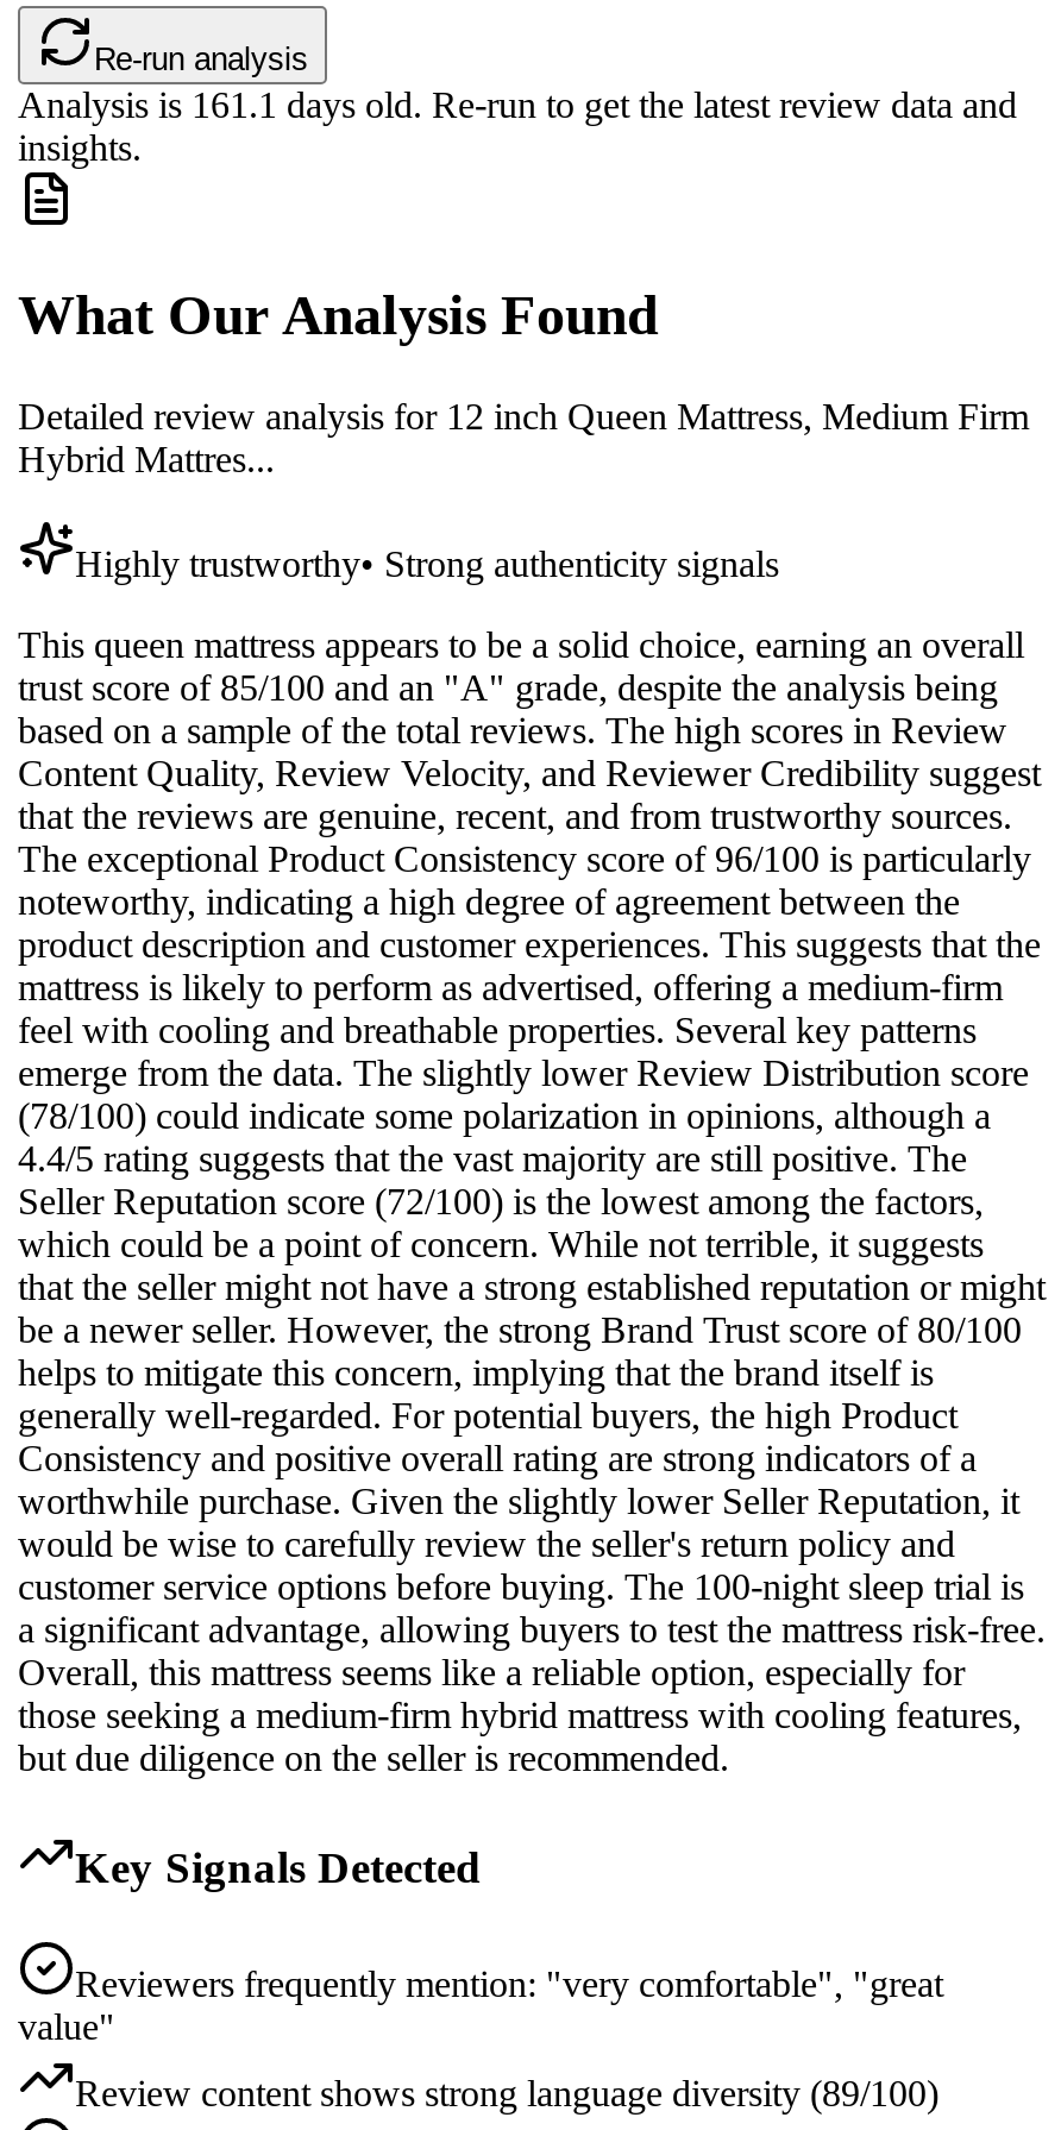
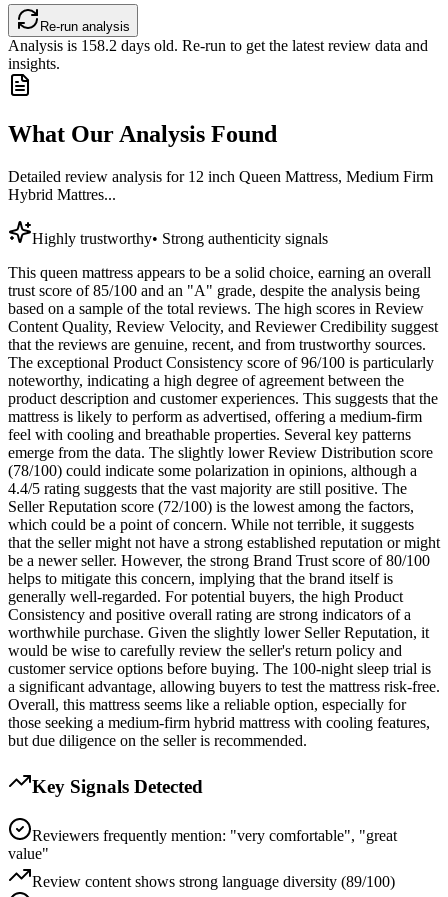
[18,85,1017,126] Analysis is161.1days old. Re-run to get the latest review data and -> [8,37,428,54] Analysis is158.2days old. Re-run to get the latest review data and

